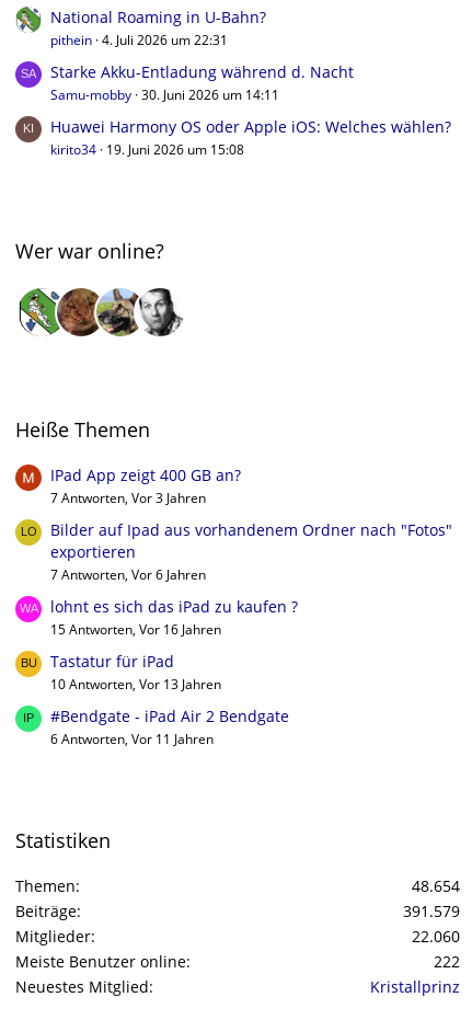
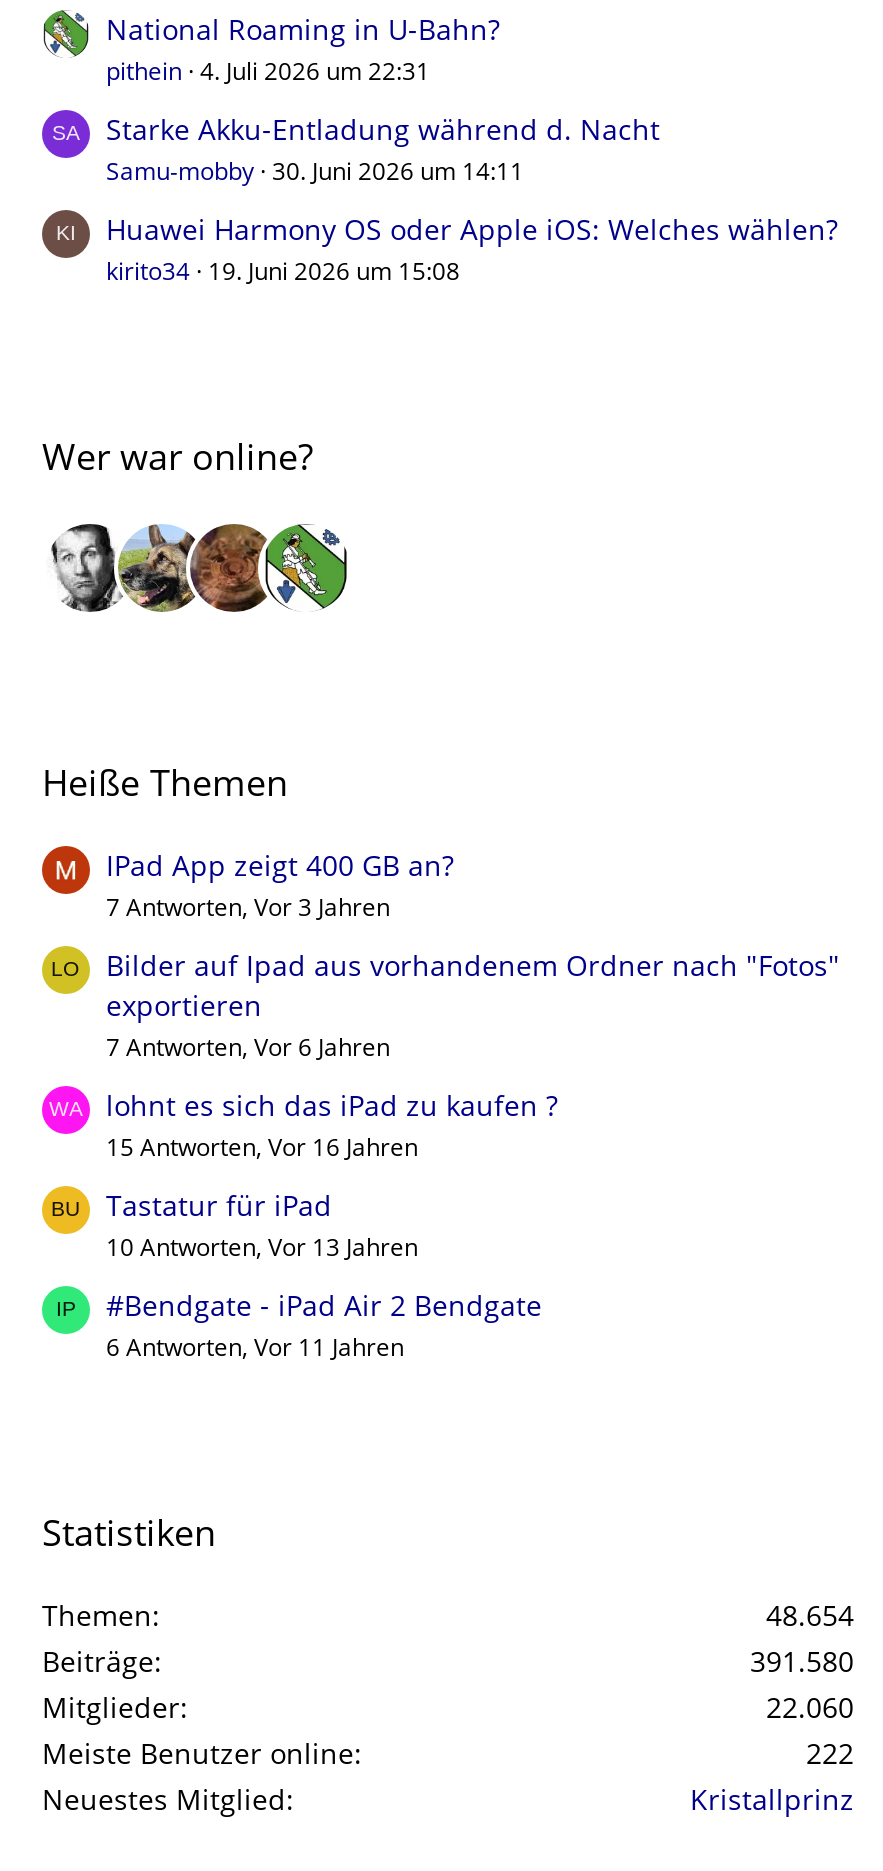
[19,287,183,337] [image] -> [50,522,350,614] [image]
[403,901,460,921] 391.579 -> [750,1642,854,1680] 391.580

